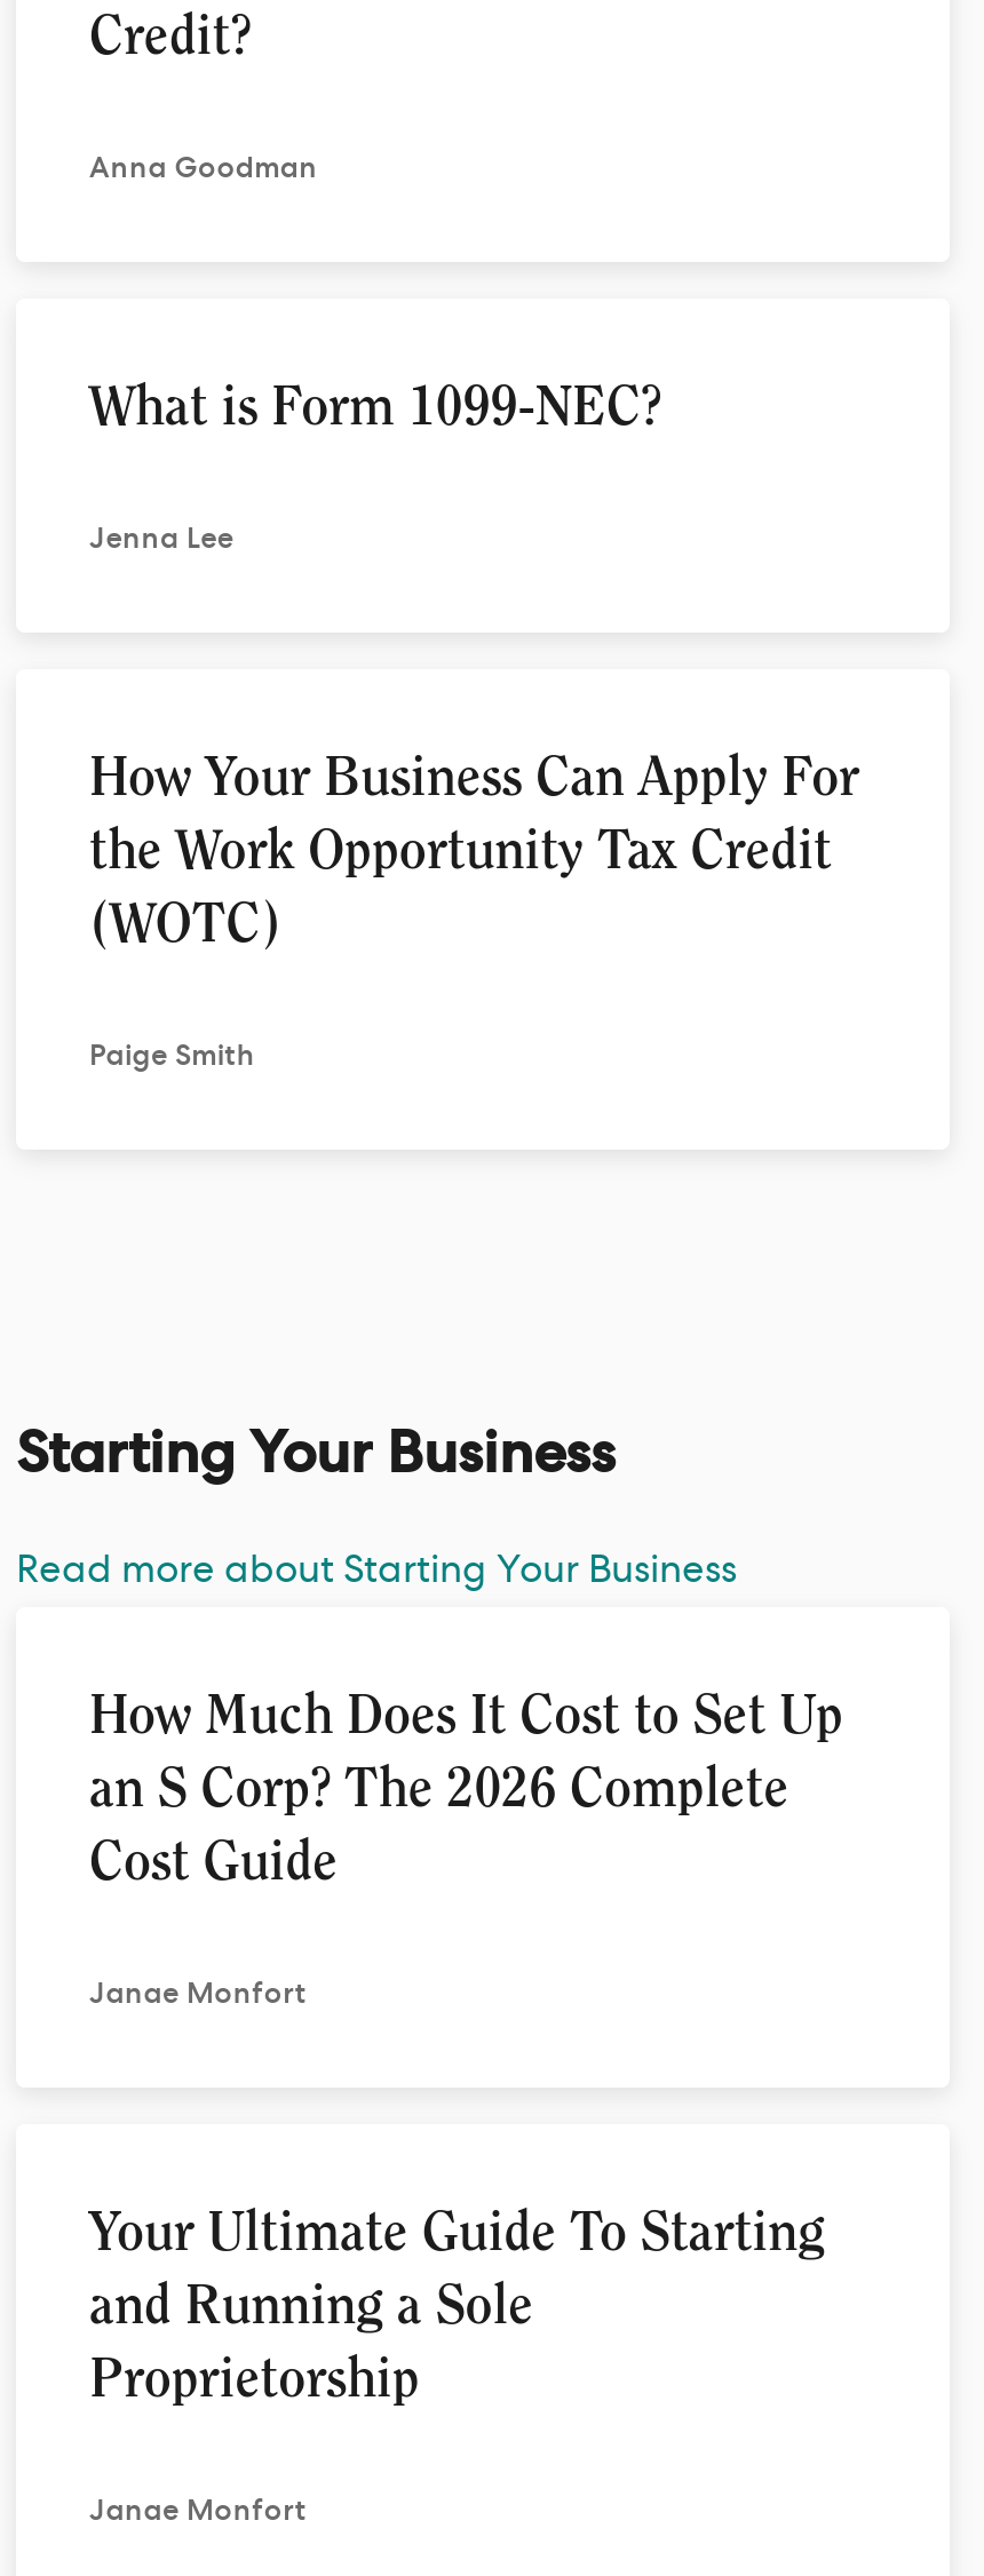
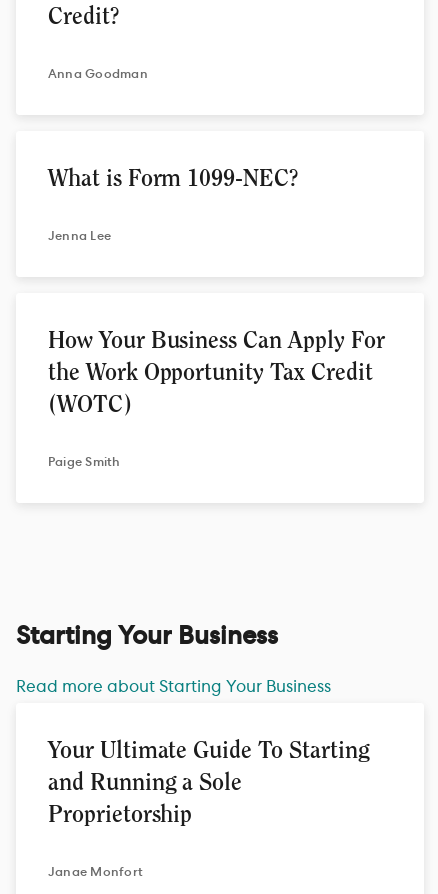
[89,1689,843,2007] How Much Does It Cost to Set Up | an S Corp? The 2026 Complete | Cost Guide | Janae Monfort -> none

